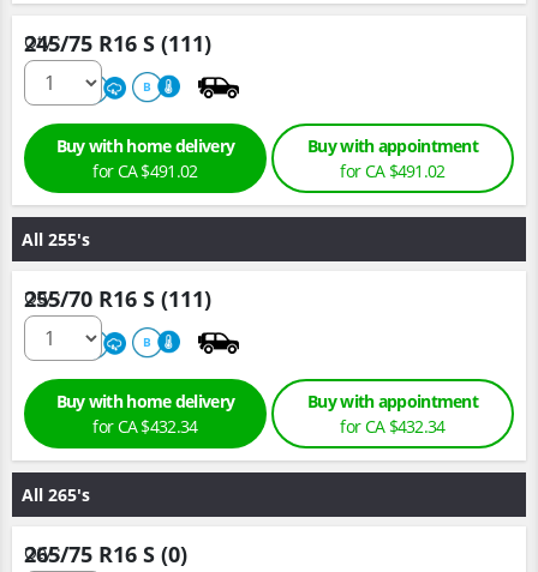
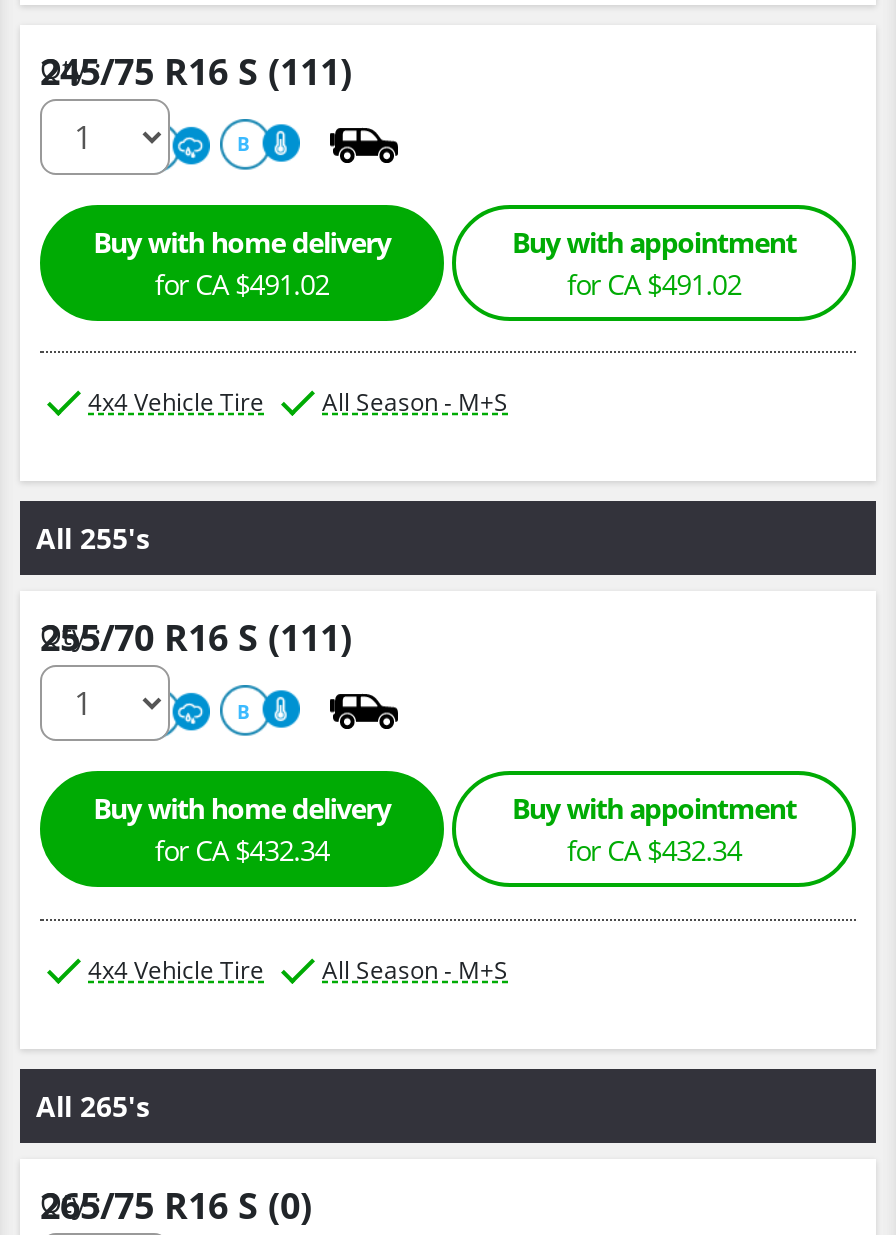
none -> [88,386,508,420] 4x4 Vehicle Tire | All Season - M+S
none -> [88,953,508,987] 4x4 Vehicle Tire | All Season - M+S

